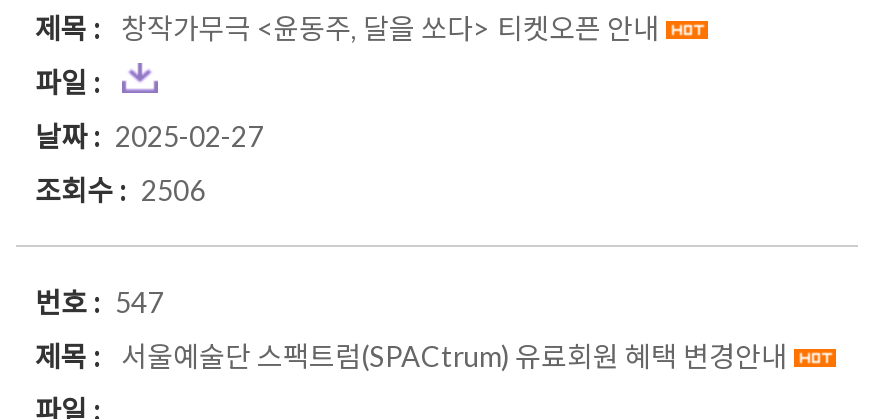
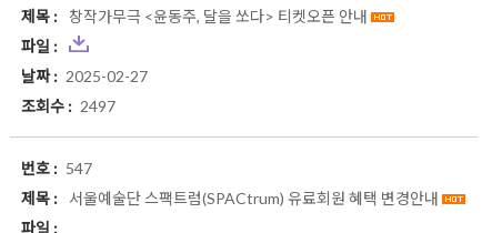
[141,173,205,207] 2506 -> [79,97,115,115] 2497

